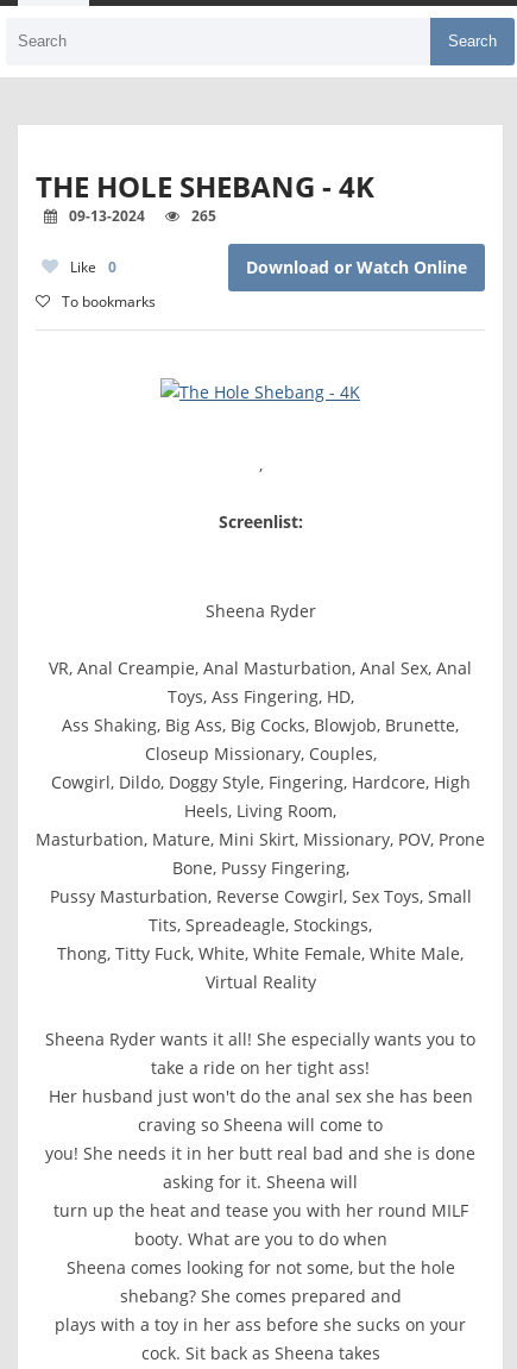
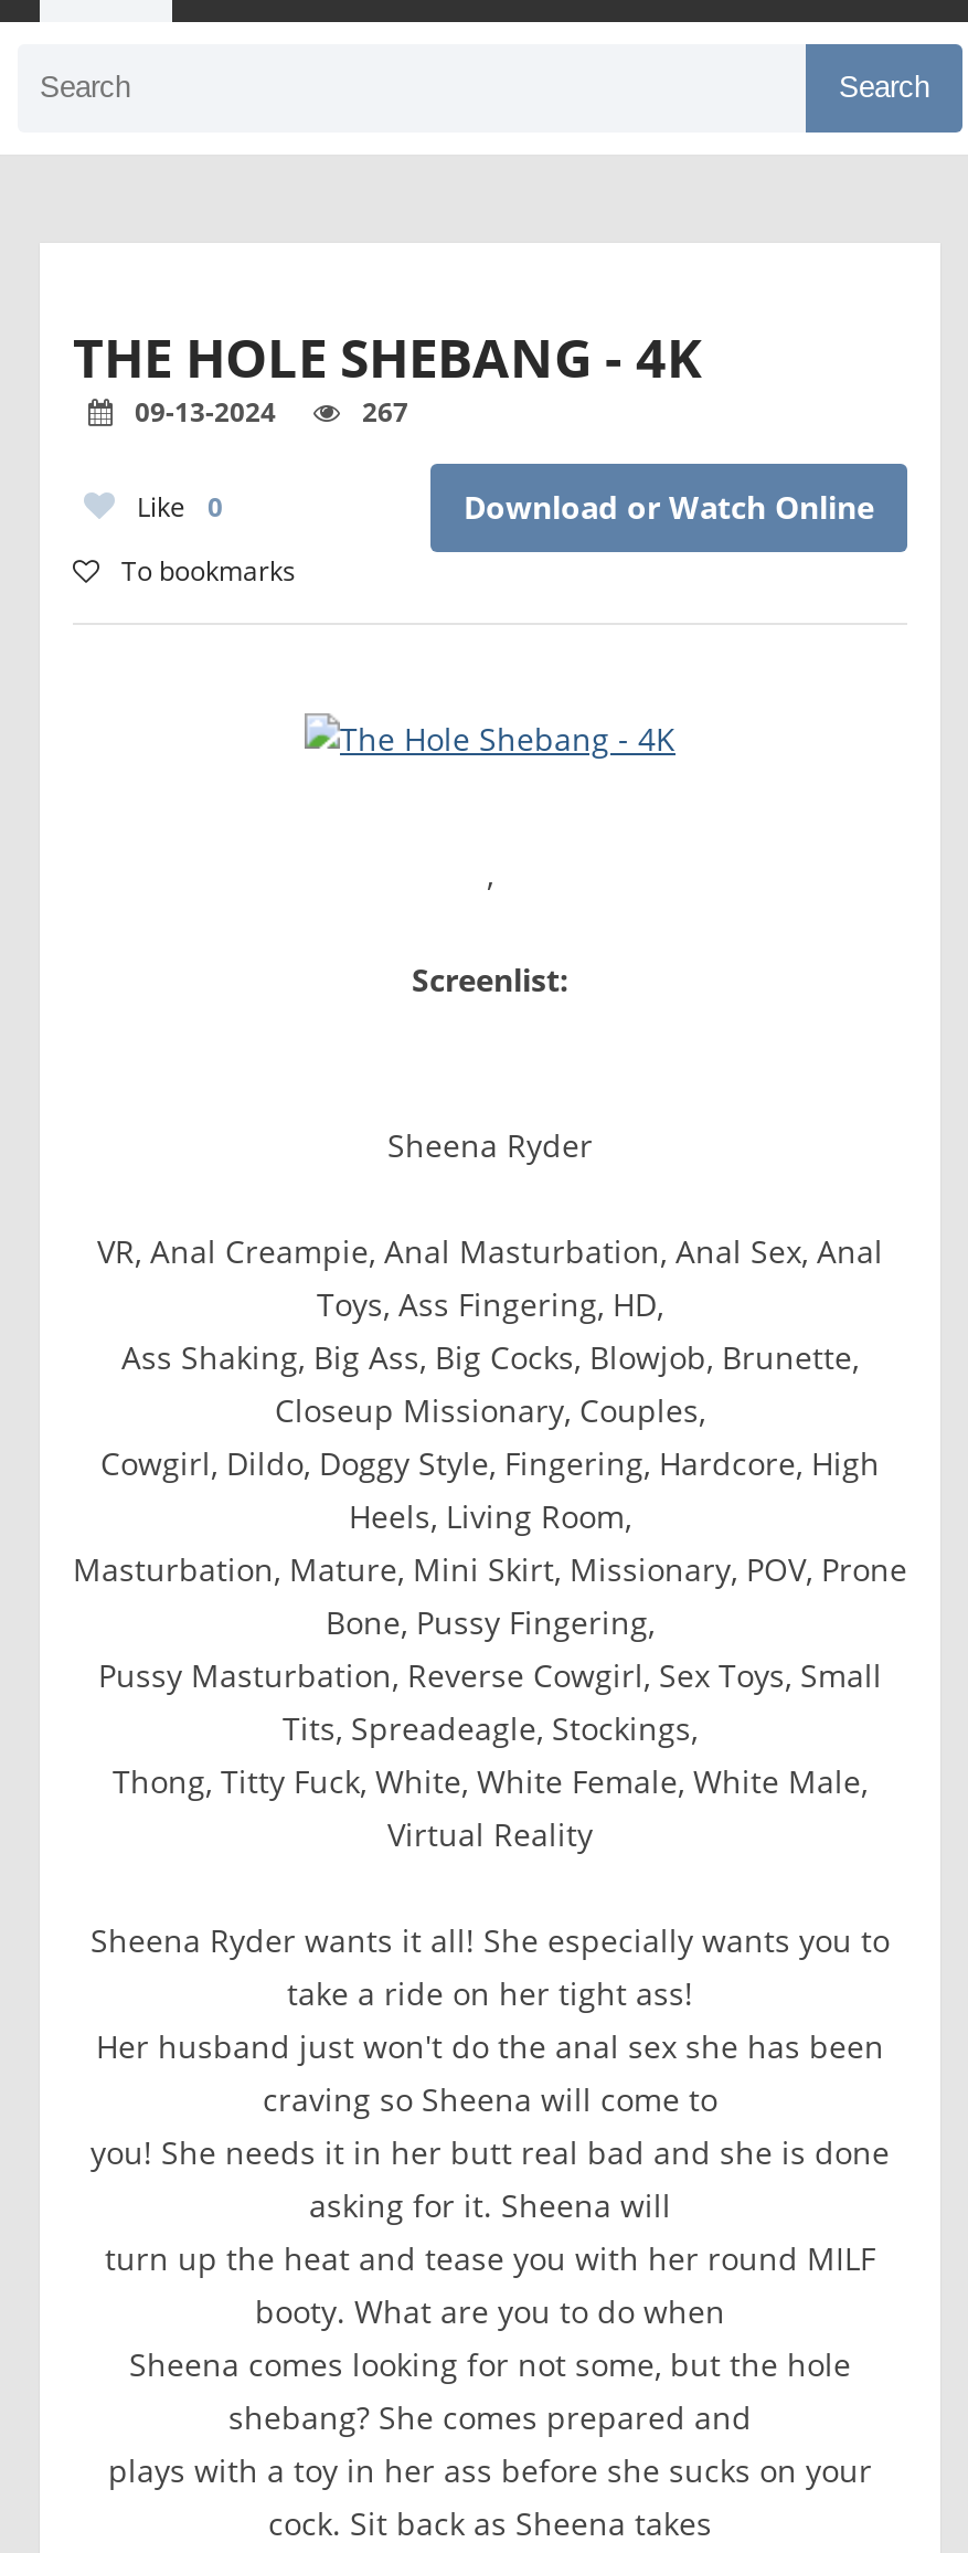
[191,206,216,226] 265 -> [362,393,408,431] 267

